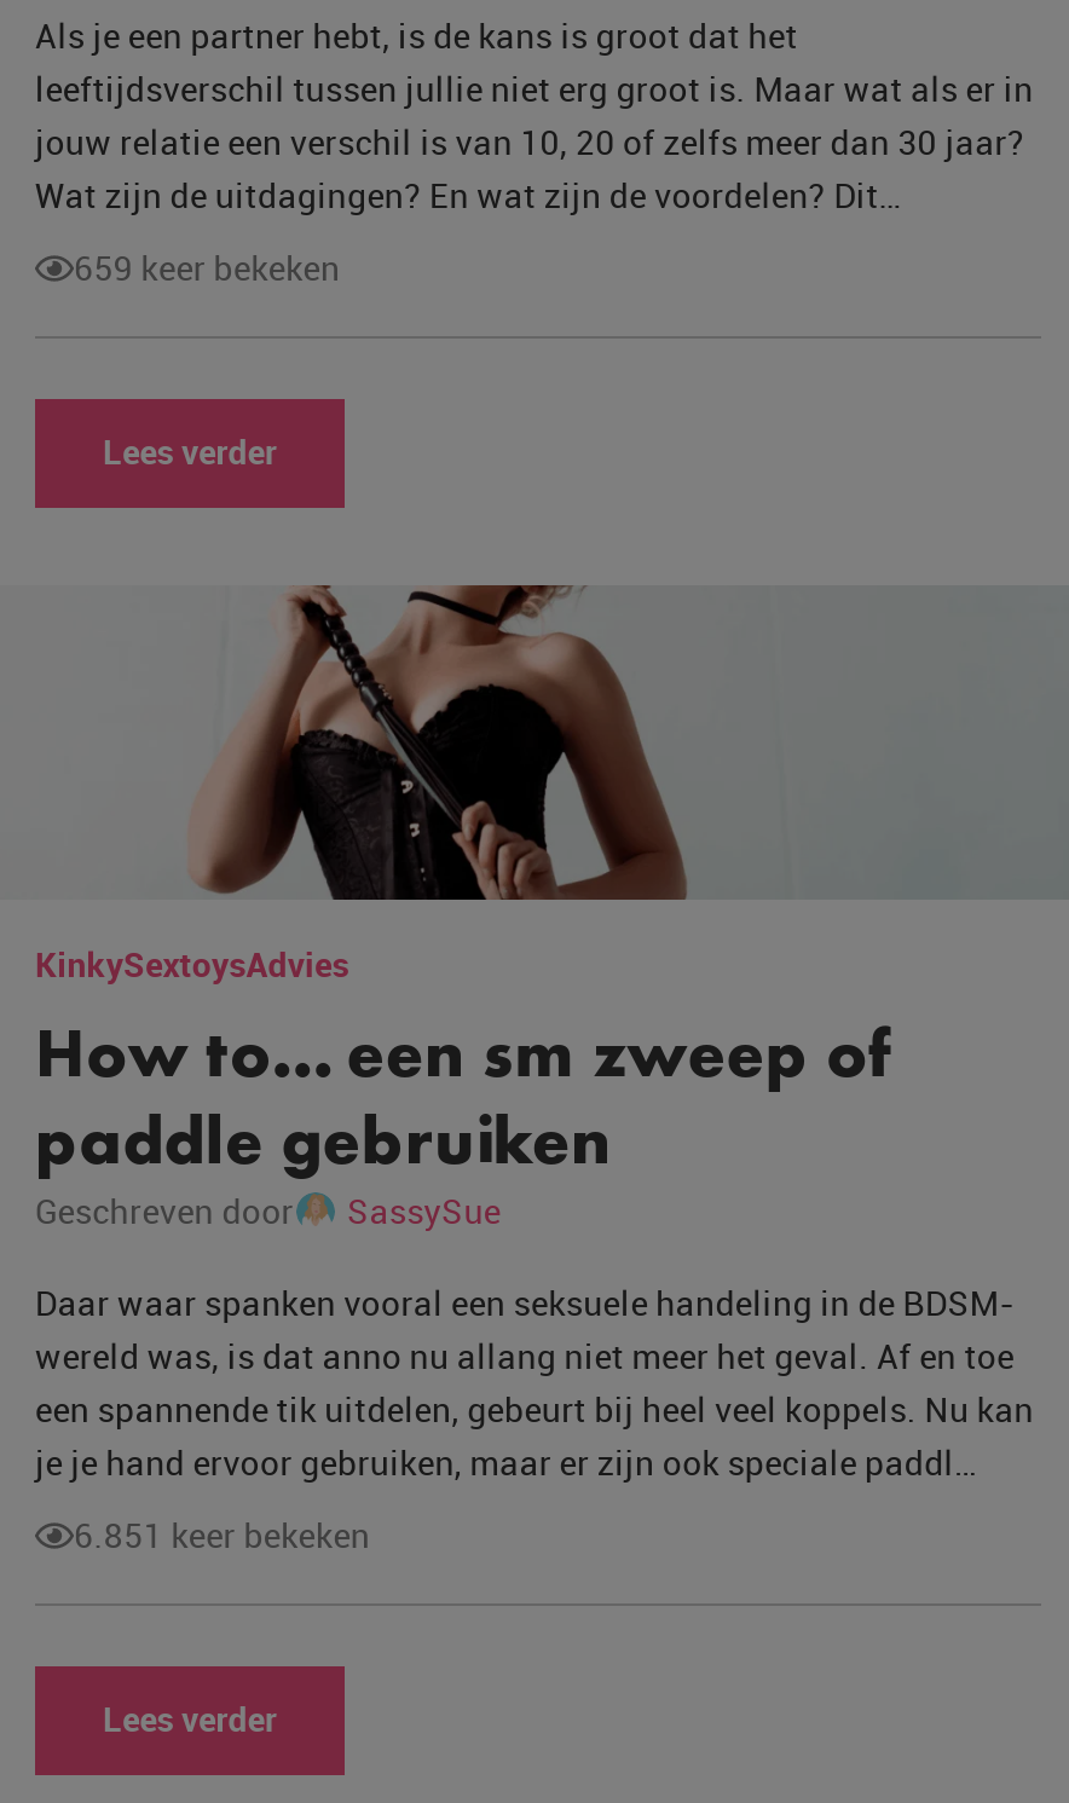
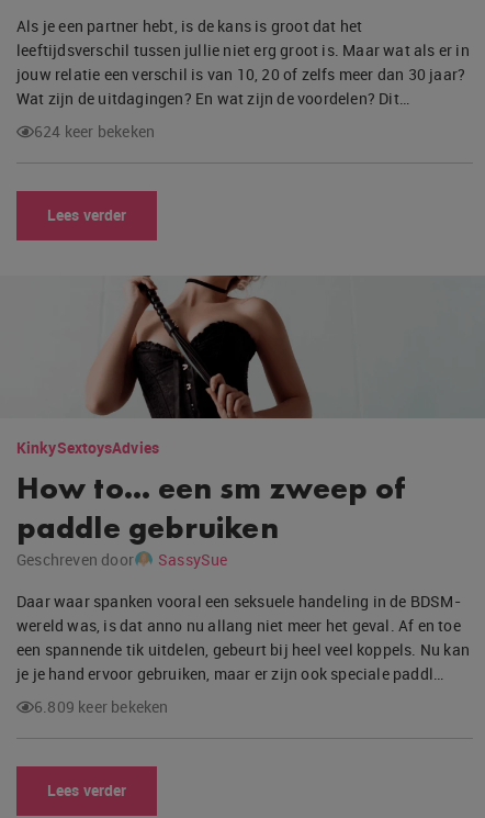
[74,244,340,290] 659 keer bekeken -> [34,121,155,142] 624 keer bekeken
[74,1512,370,1558] 6.851 keer bekeken -> [34,696,169,717] 6.809 keer bekeken

